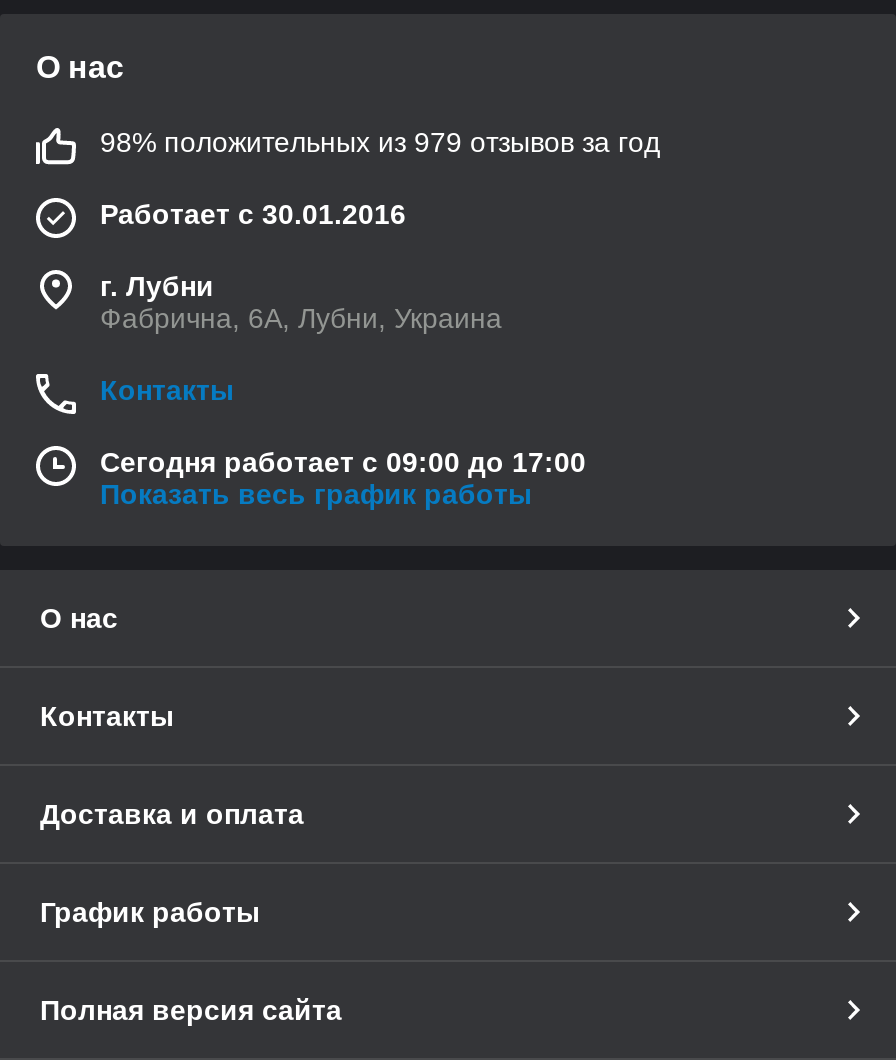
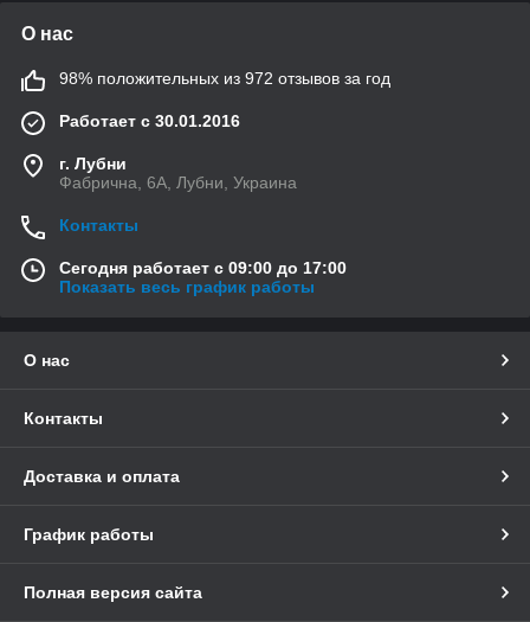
[100,126,660,158] 98% положительных из 979 отзывов за год -> [59,68,390,87] 98% положительных из 972 отзывов за год

